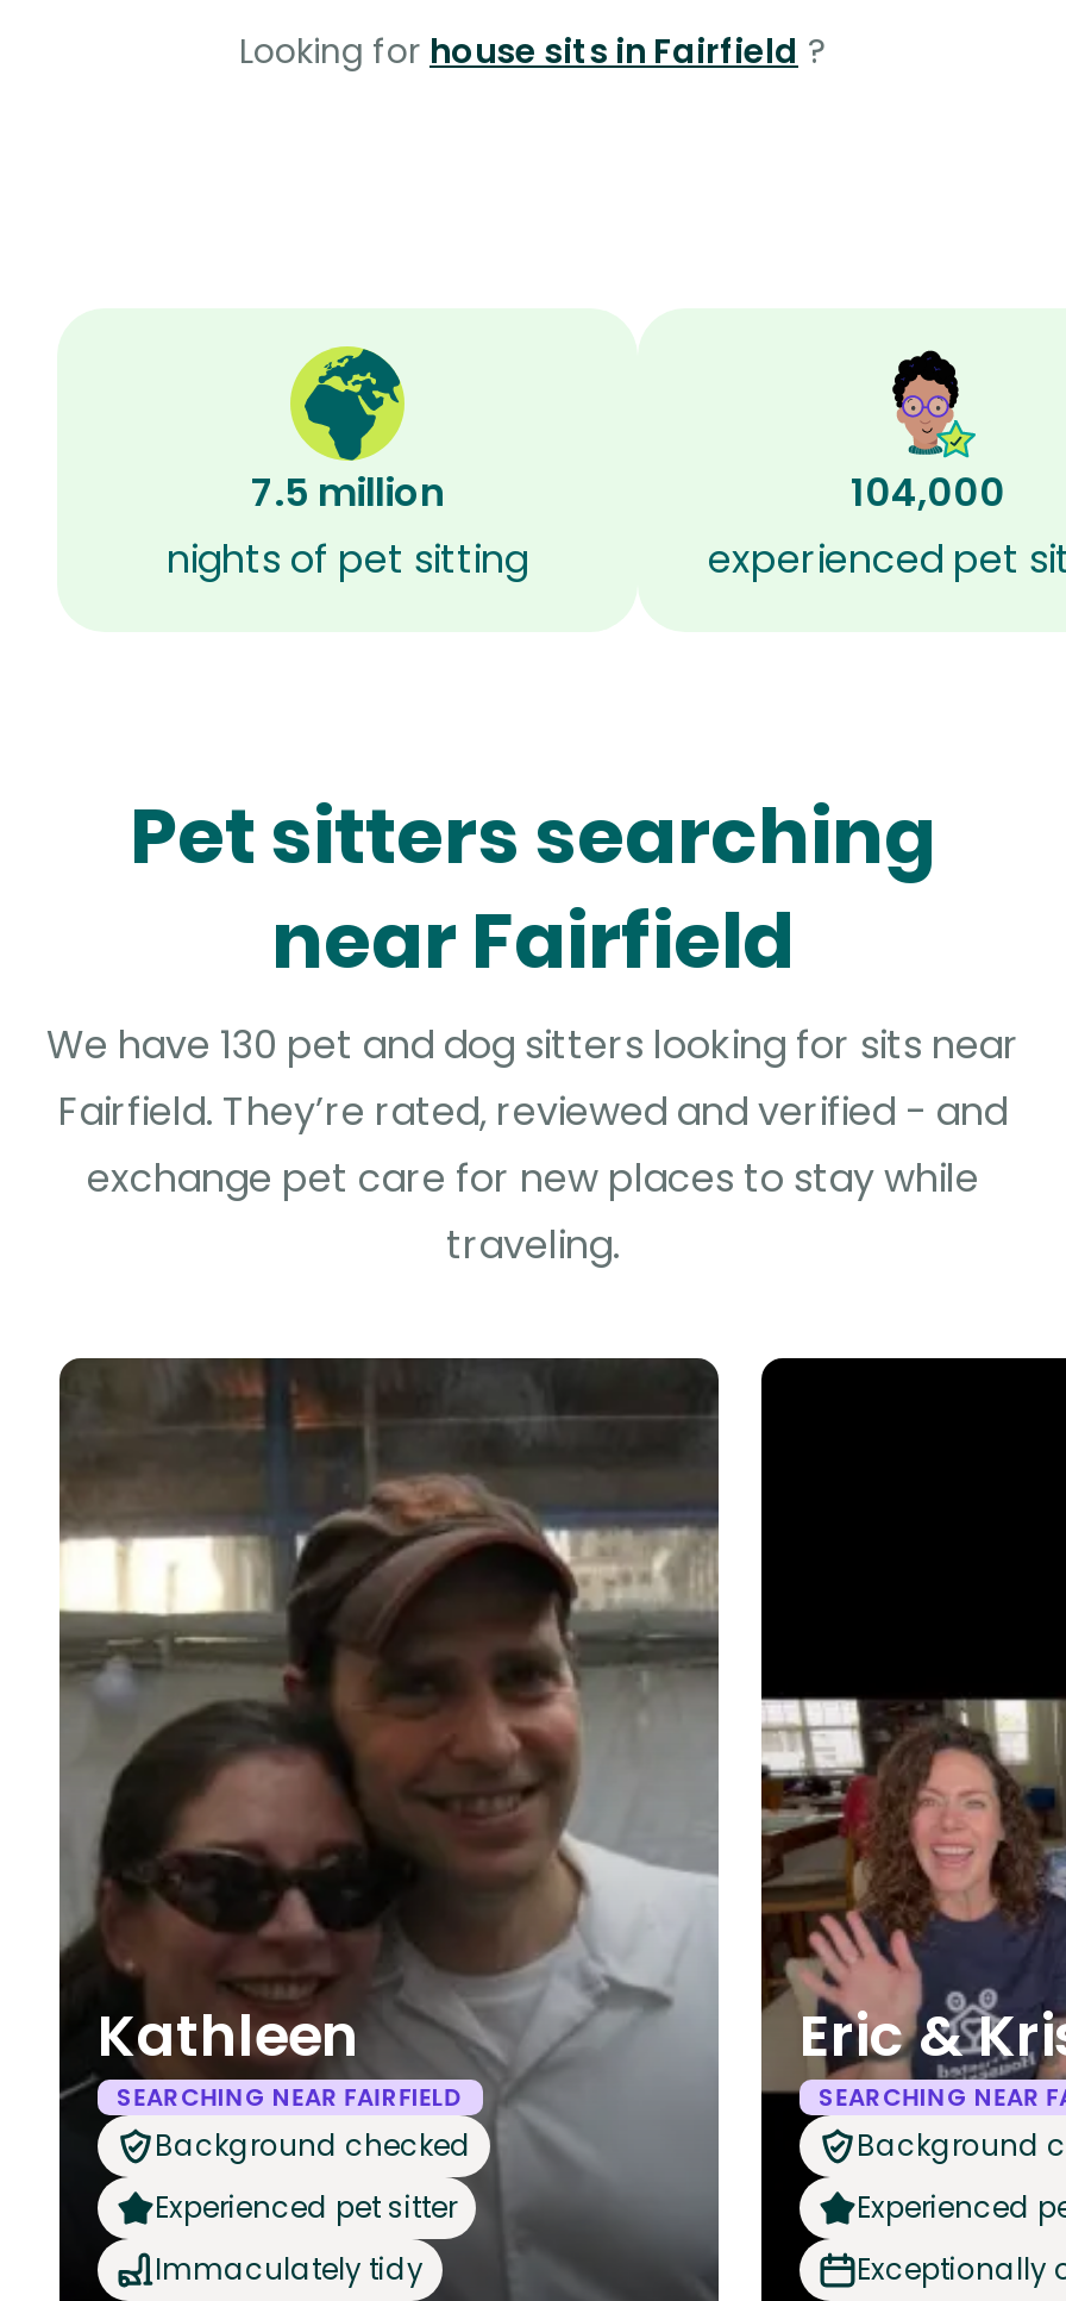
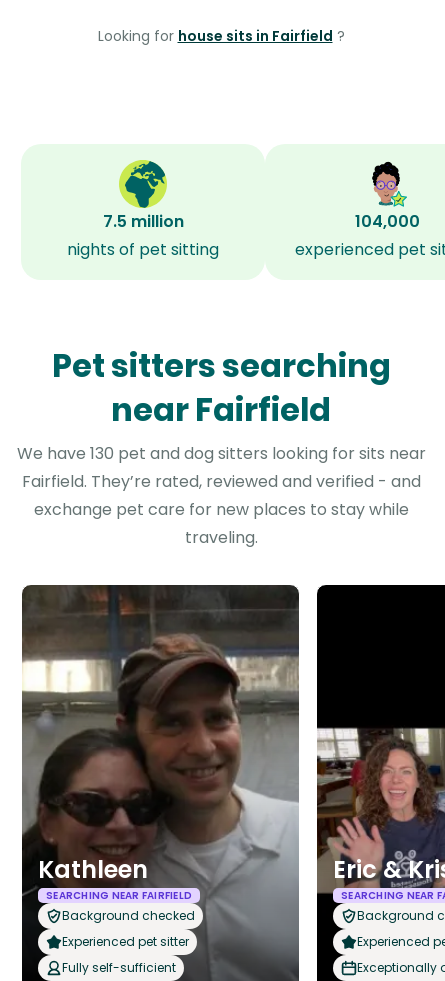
[155,2249,424,2289] Immaculately tidy -> [62,959,176,976] Fully self-sufficient

